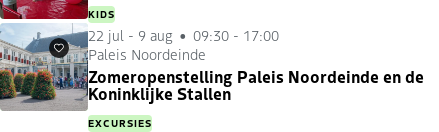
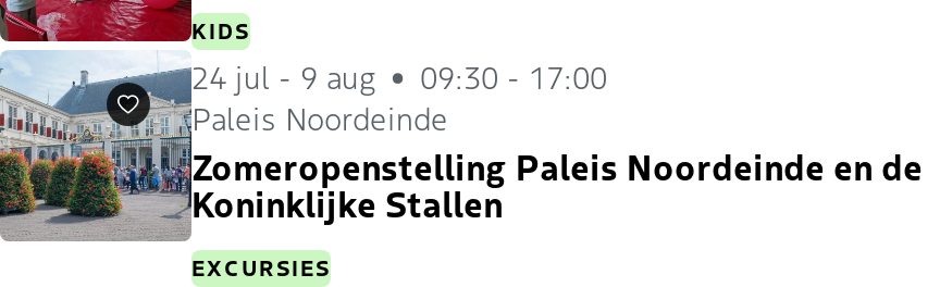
[88,25,279,45] 22 jul - 9 aug 09:30 - 17:00 -> [191,55,607,98] 24 jul - 9 aug 09:30 - 17:00

